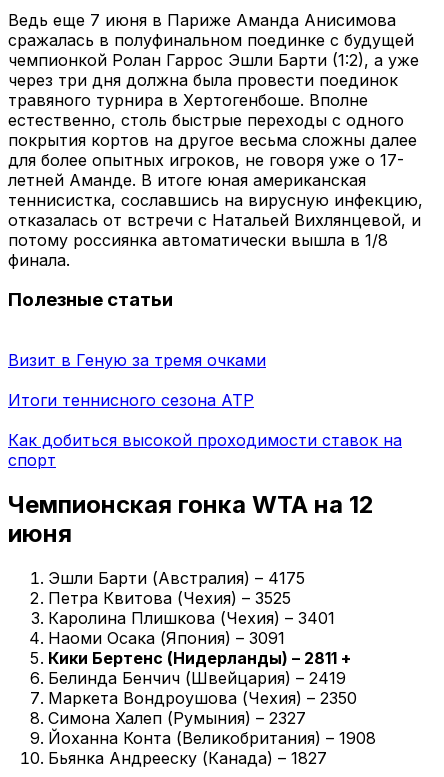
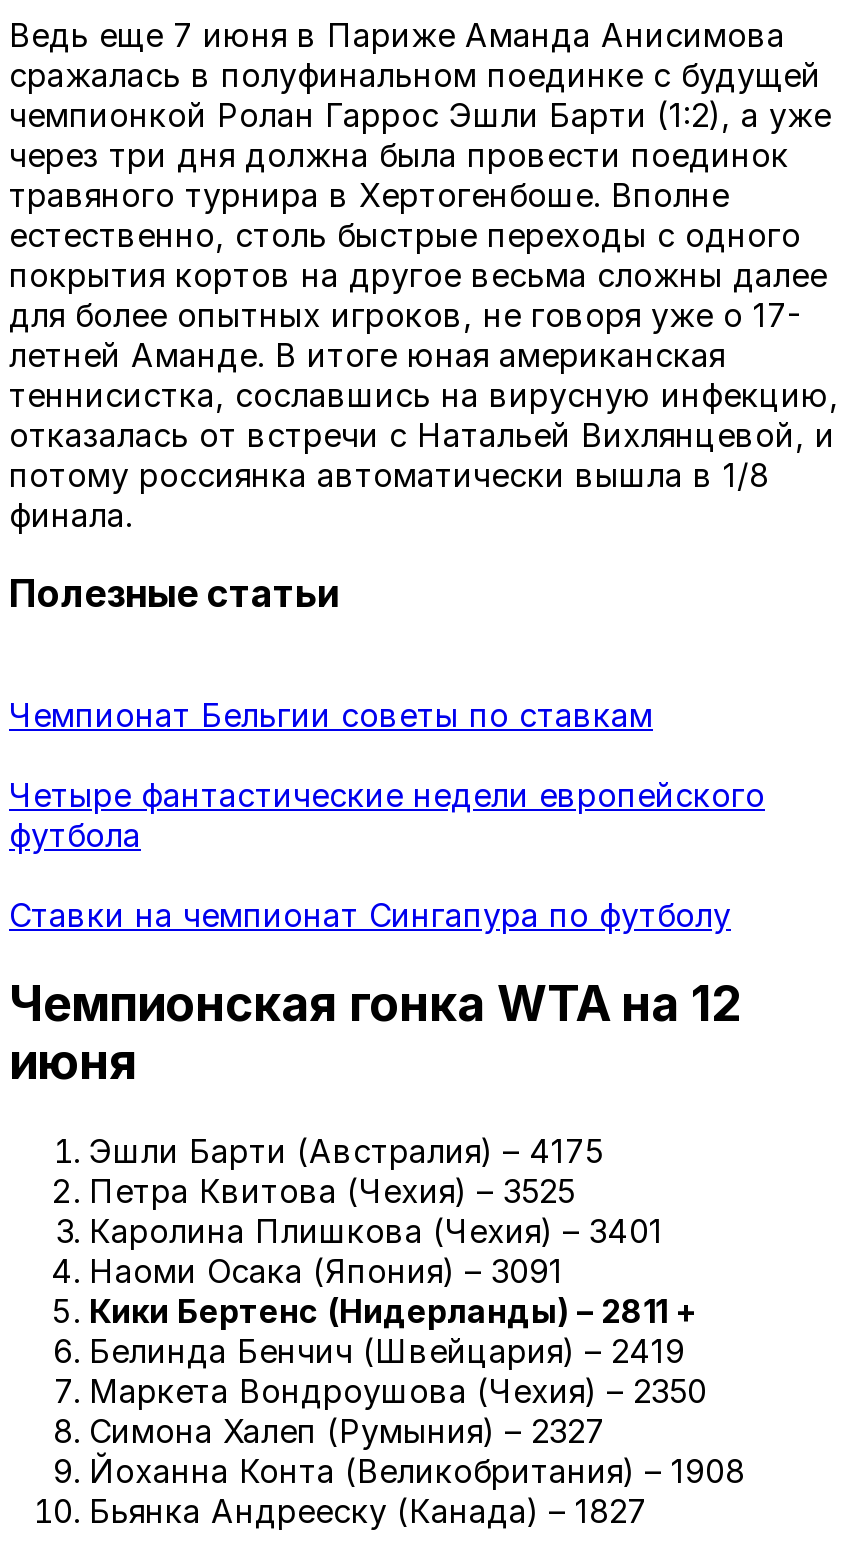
[8,350,266,370] Визит в Геную за тремя очками -> [9,695,653,735] Чемпионат Бельгии советы по ставкам
[8,390,254,410] Итоги теннисного сезона АТР -> [9,775,765,855] Четыре фантастические недели европейского | футбола
[8,430,402,470] Как добиться высокой проходимости ставок на | спорт -> [9,895,731,935] Ставки на чемпионат Сингапура по футболу

